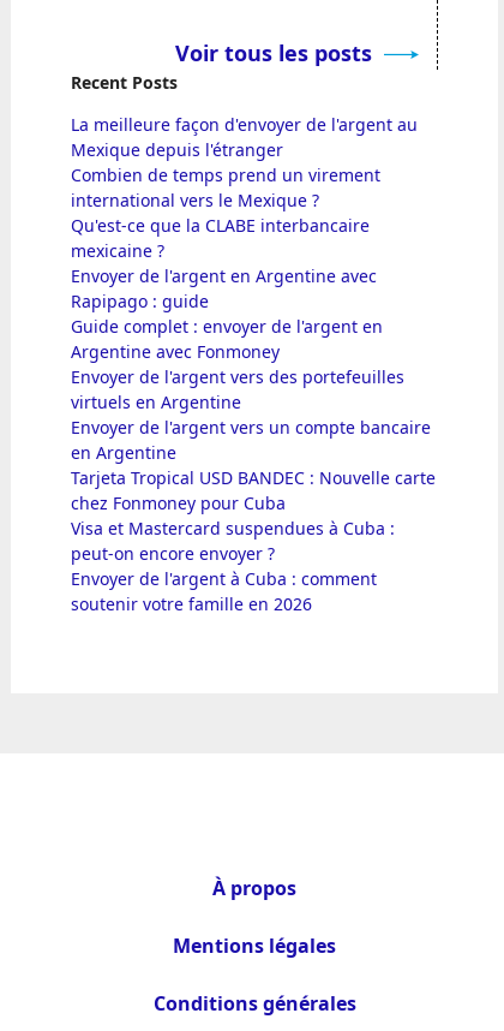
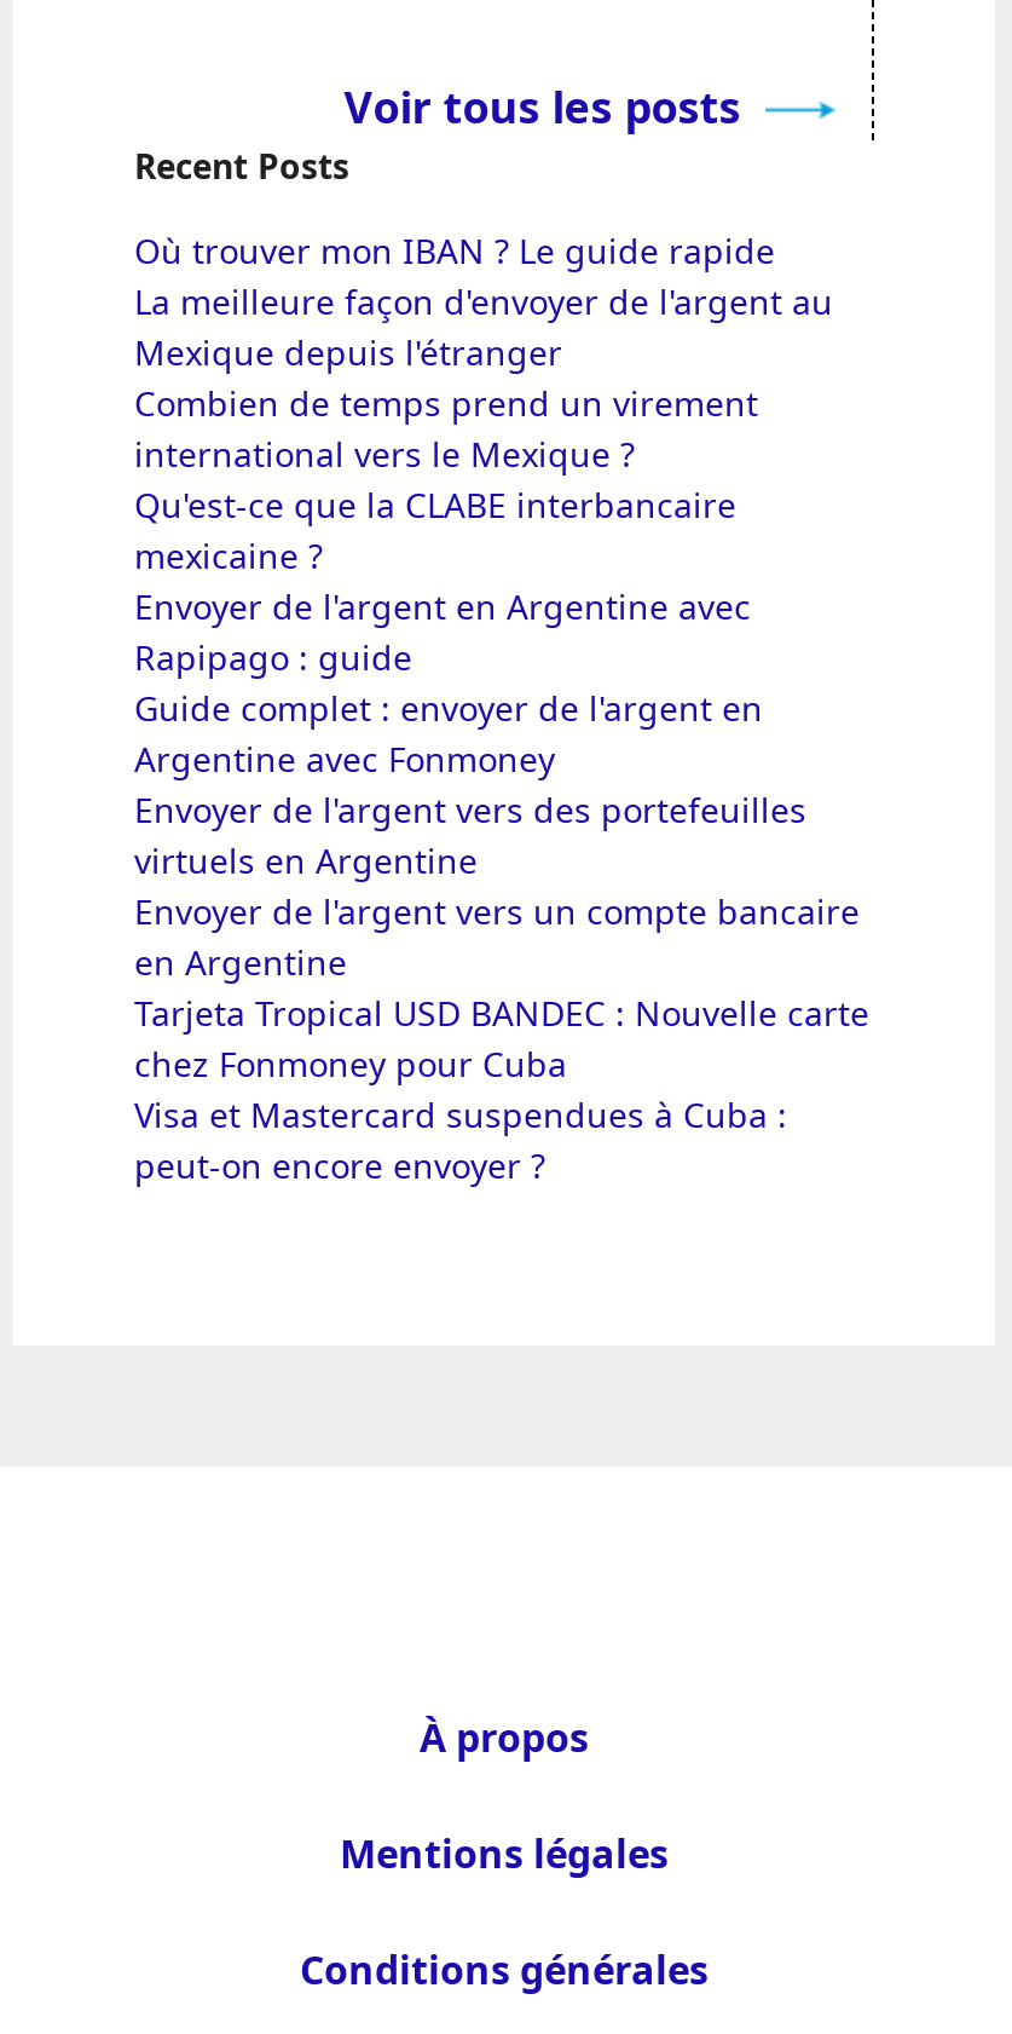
none -> [134,228,775,274] Où trouver mon IBAN ? Le guide rapide
moved [71,113,436,565] -> [134,279,869,1188]: La meilleure façon d'envoyer de l'argent au | Mexique depuis l'étranger | Combien de temps prend un virement | ... | Visa et Mastercard suspendues à Cuba : | peut-on encore envoyer ?
[71,567,377,615] Envoyer de l'argent à Cuba : comment | soutenir votre famille en 2026 -> none

